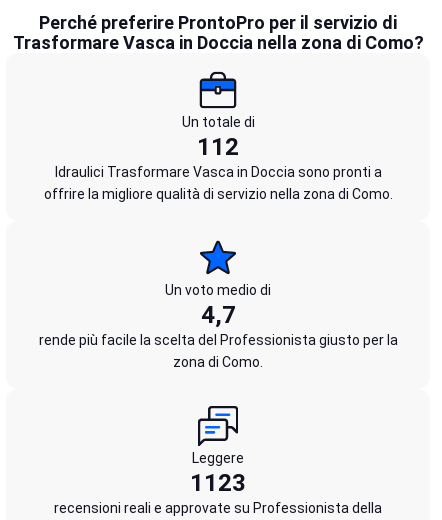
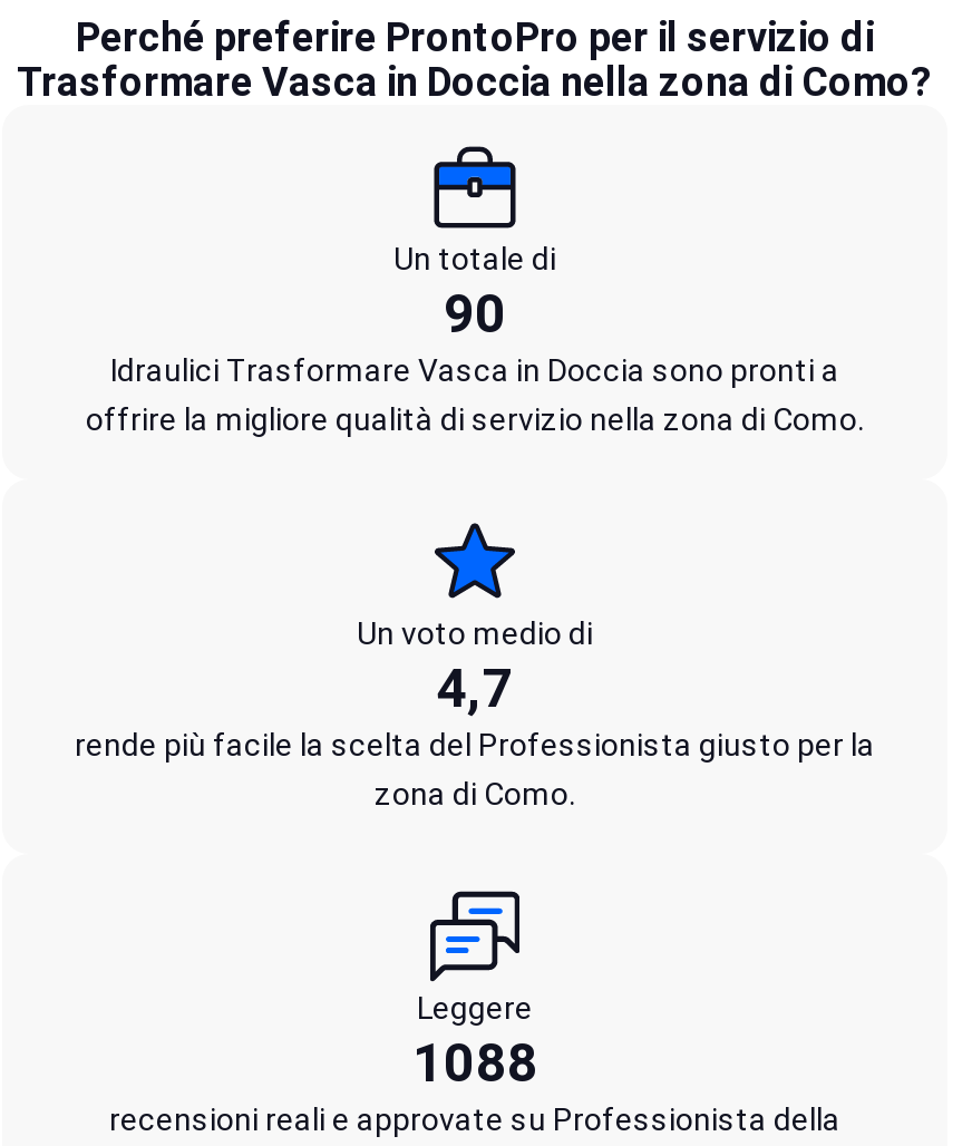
[197,133,239,161] 112 -> [444,283,506,345] 90
[190,469,246,497] 1123 -> [412,1032,537,1094] 1088

